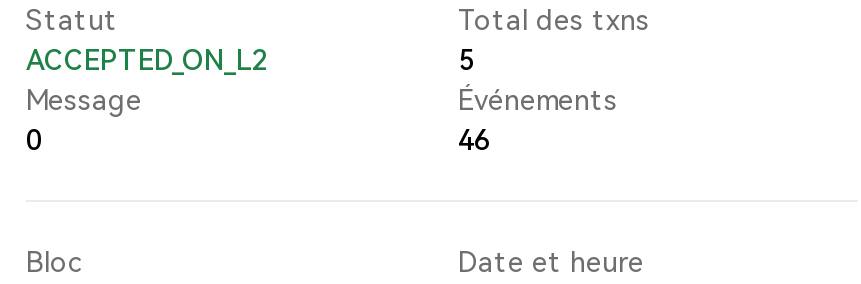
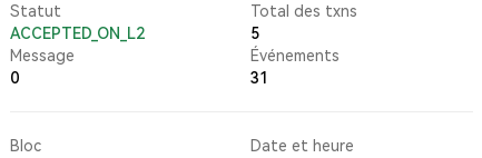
[458,124,490,156] 46 -> [250,69,268,87] 31

